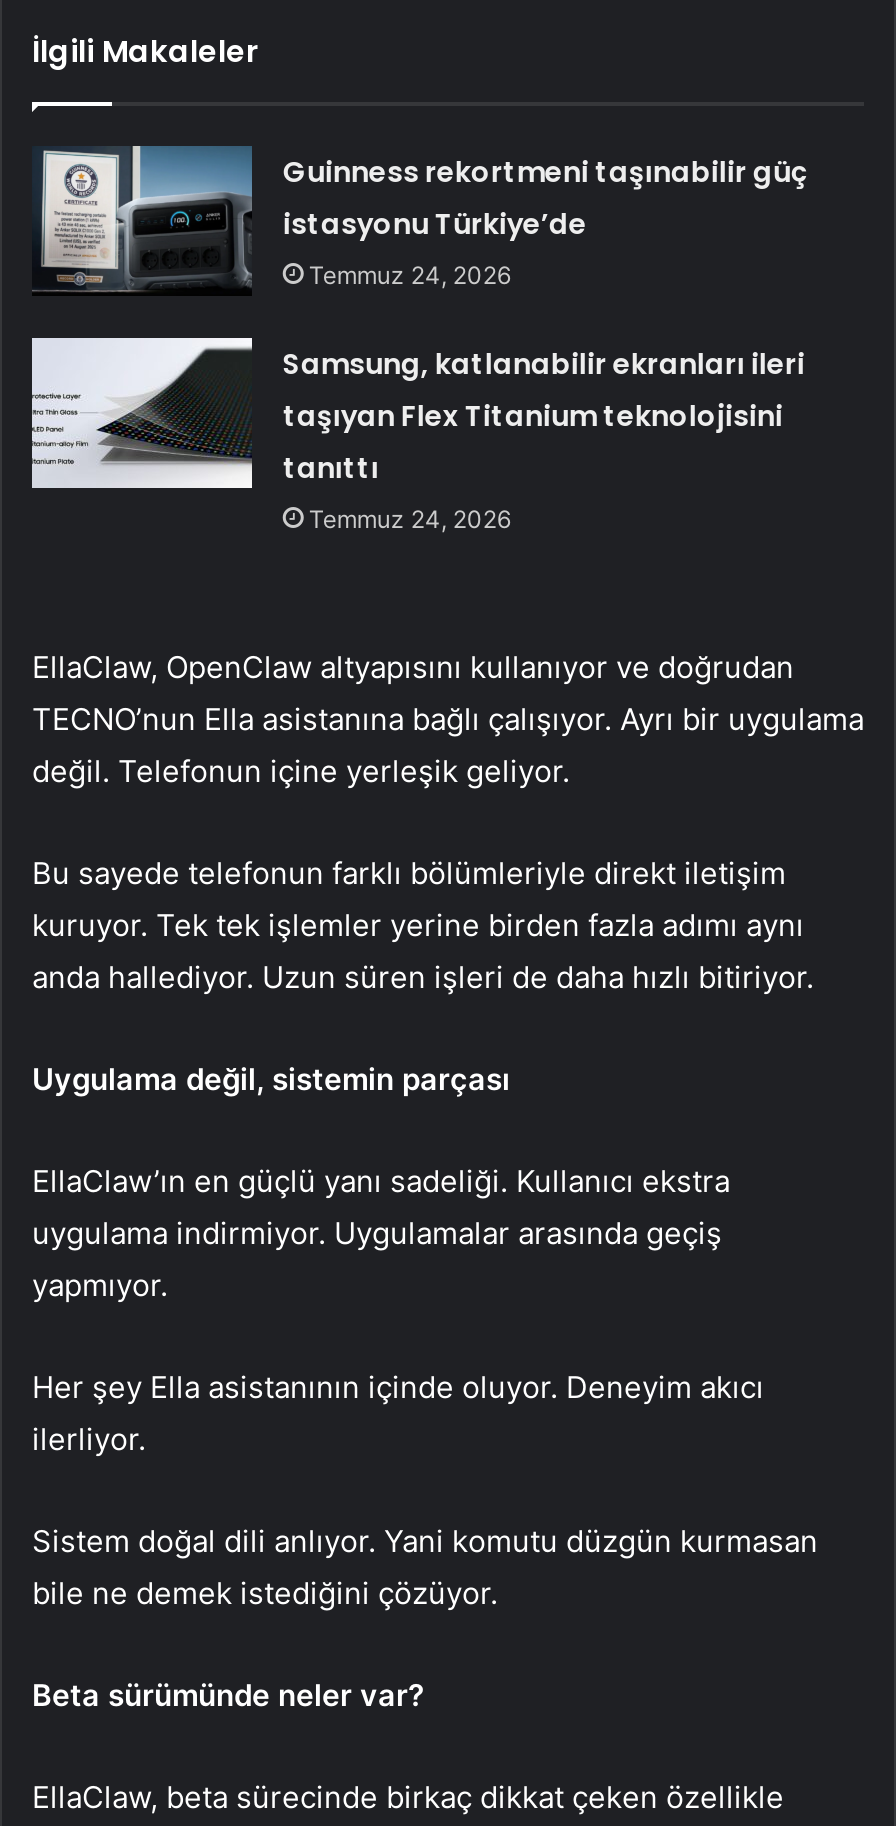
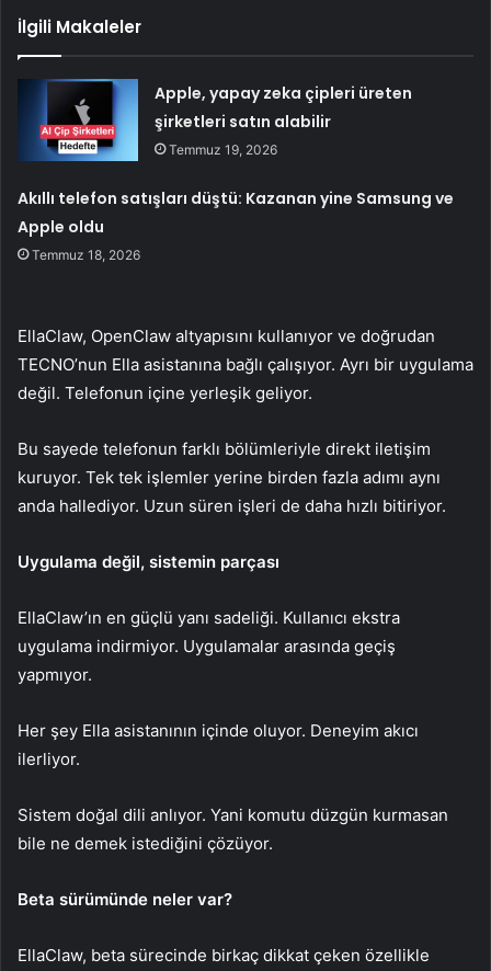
[34,144,809,296] [image] | Guinness rekortmeni taşınabilir güç | istasyonu Türkiye’de | Temmuz 24, 2026 -> [18,78,412,162] [image] | Apple, yapay zeka çipleri üreten | şirketleri satın alabilir | Temmuz 19, 2026
[283,344,805,534] Samsung, katlanabilir ekranları ileri | taşıyan Flex Titanium teknolojisini | tanıttı | Temmuz 24, 2026 -> [18,188,454,263] Akıllı telefon satışları düştü: Kazanan yine Samsung ve | Apple oldu | Temmuz 18, 2026

